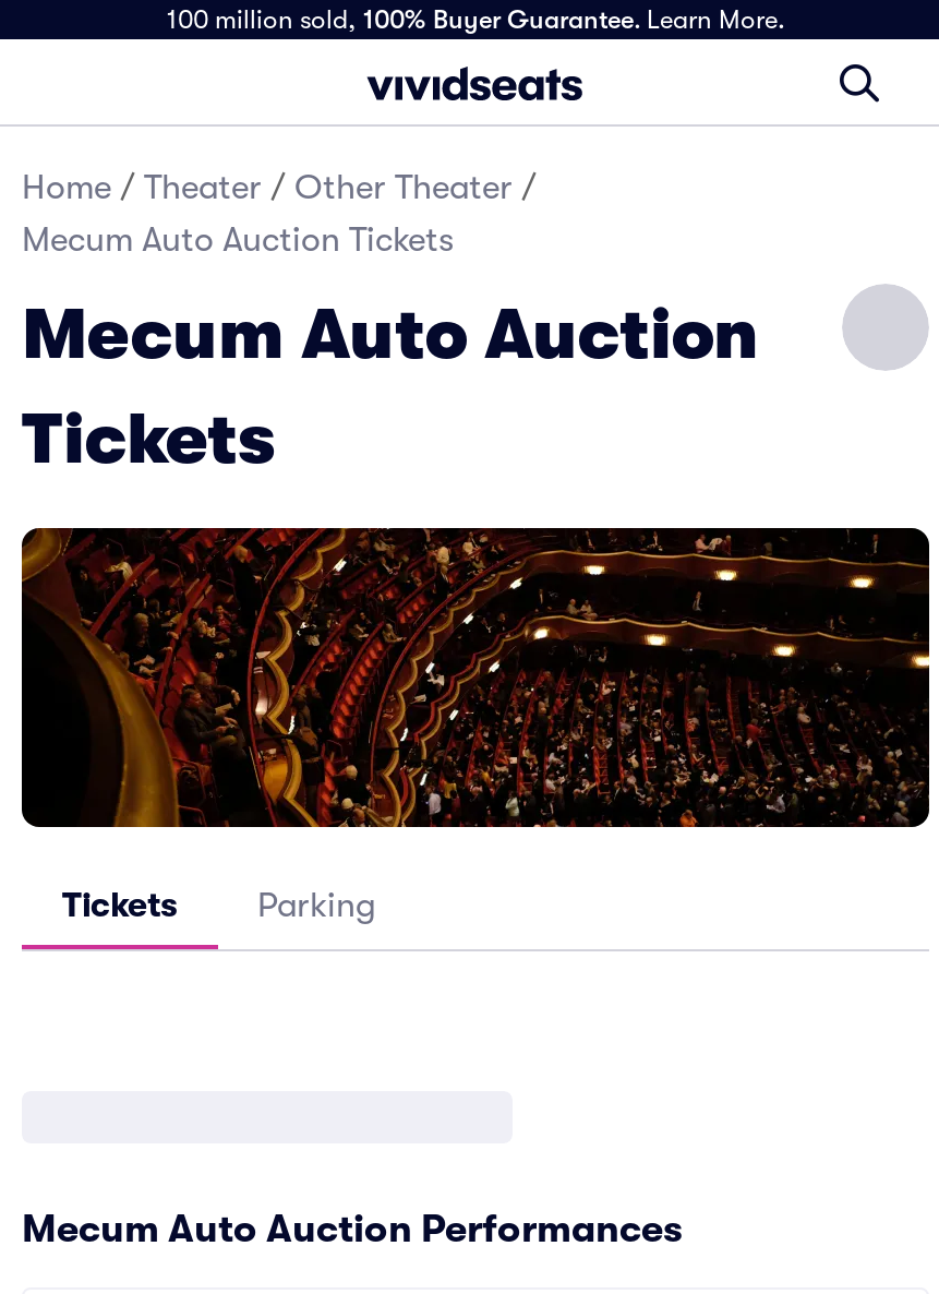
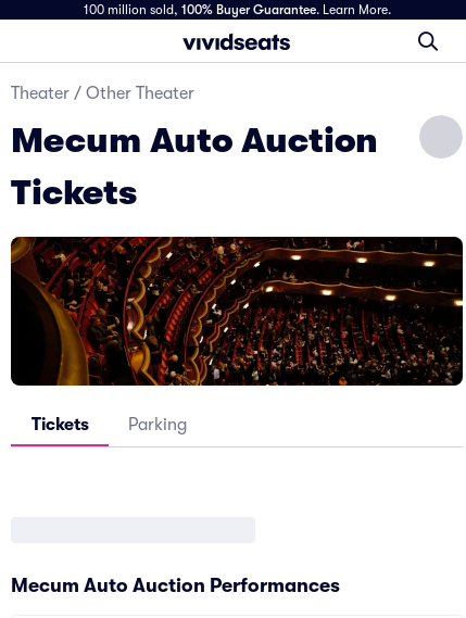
[22,168,537,260] Home / Theater / Other Theater / | Mecum Auto Auction Tickets -> [11,84,194,103] Theater / Other Theater

